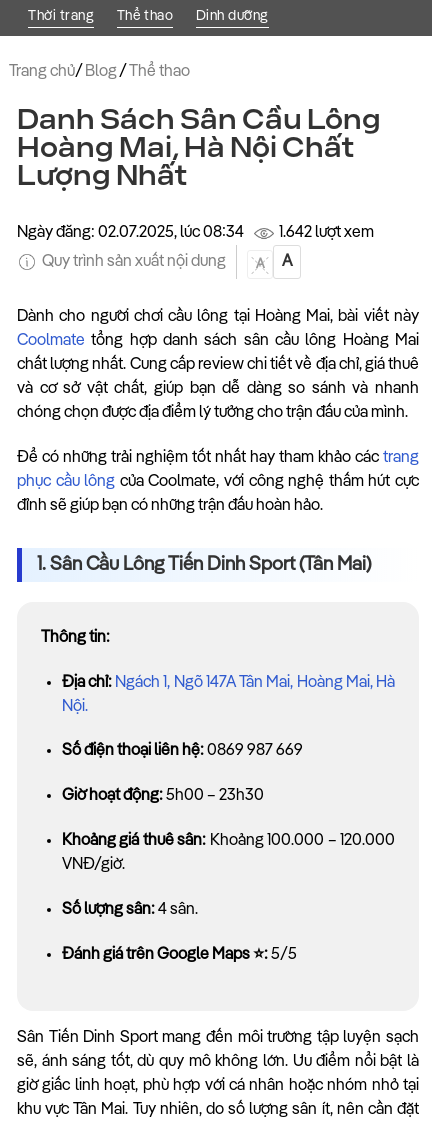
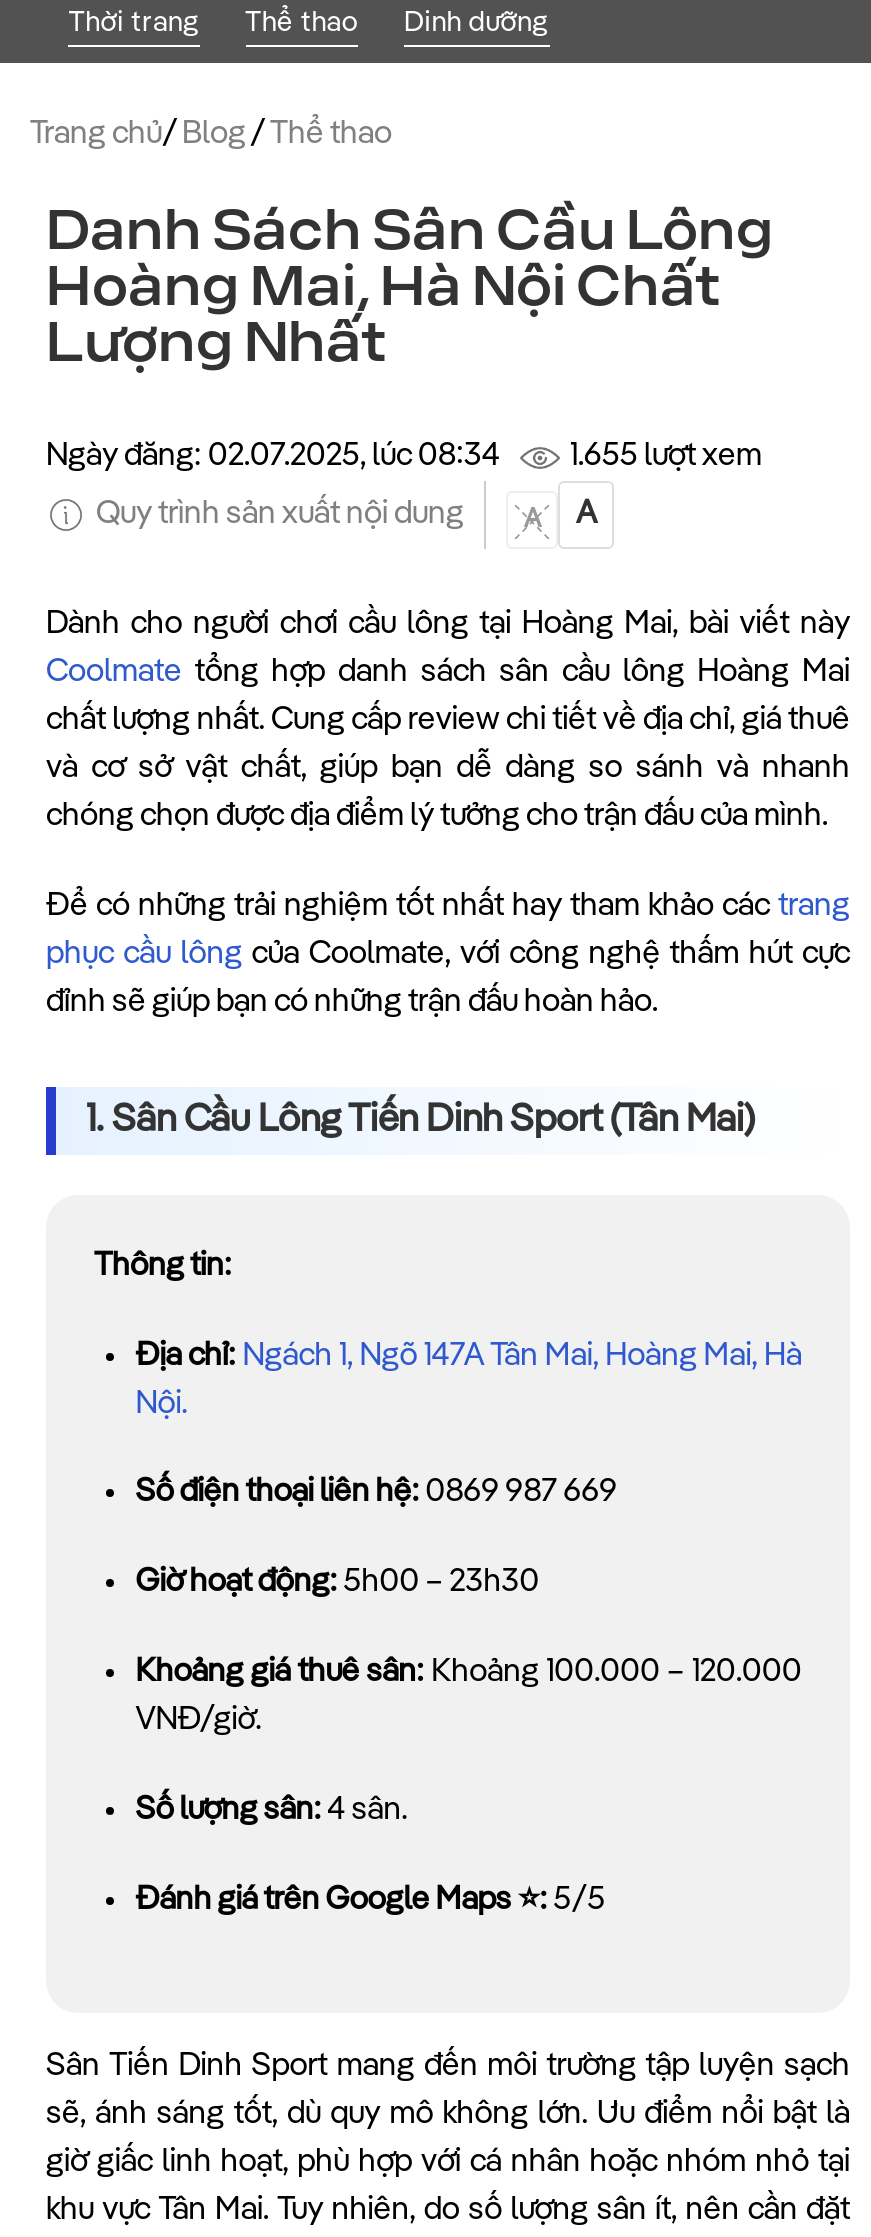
[279,225,374,241] 1.642 lượt xem -> [570,441,762,473] 1.655 lượt xem

